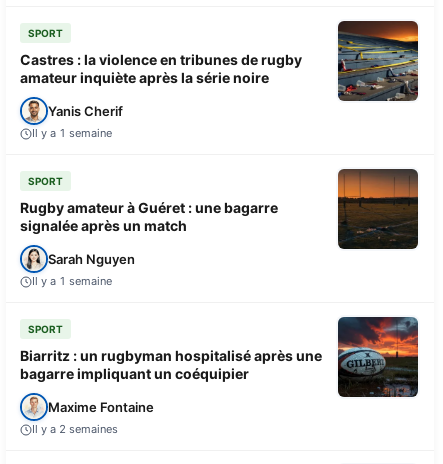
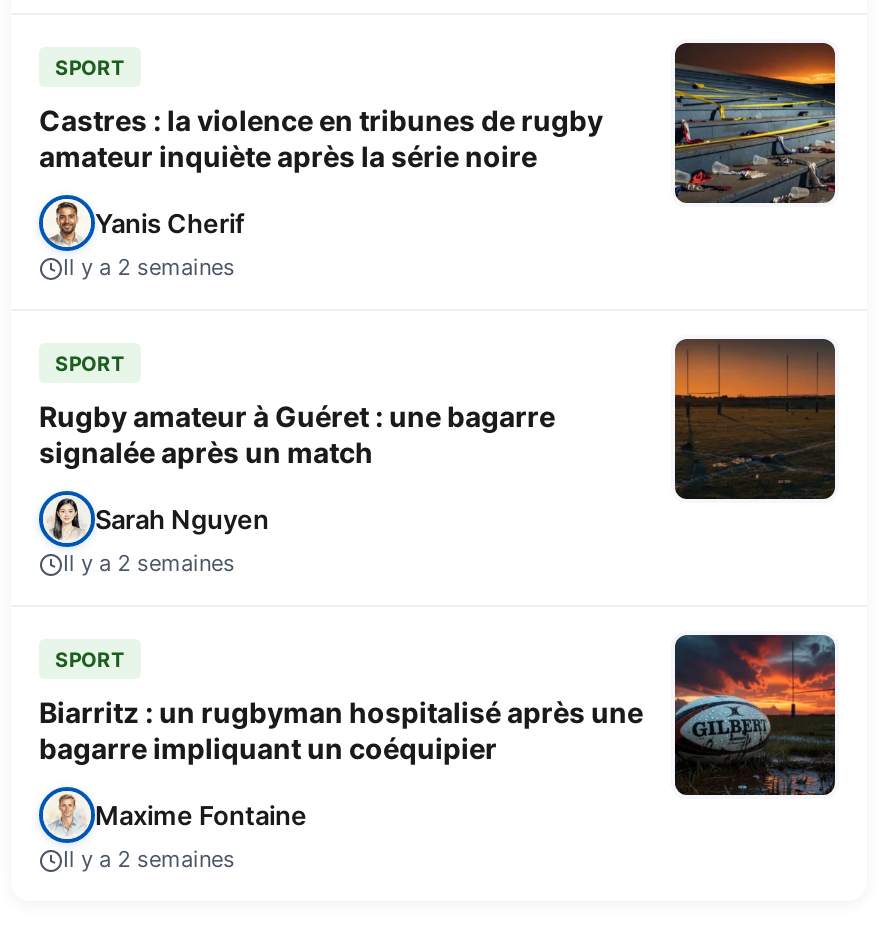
[32,126,112,140] Il y a 1 semaine -> [63,253,235,281] Il y a 2 semaines
[32,274,112,288] Il y a 1 semaine -> [63,549,235,577] Il y a 2 semaines

